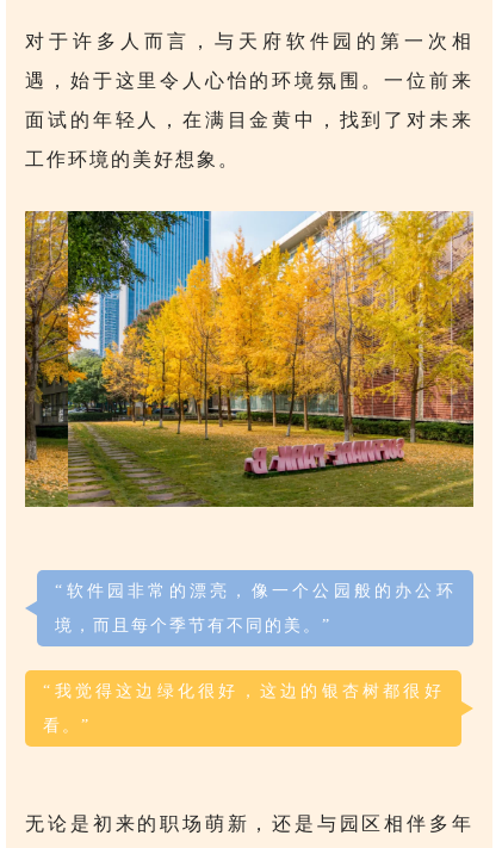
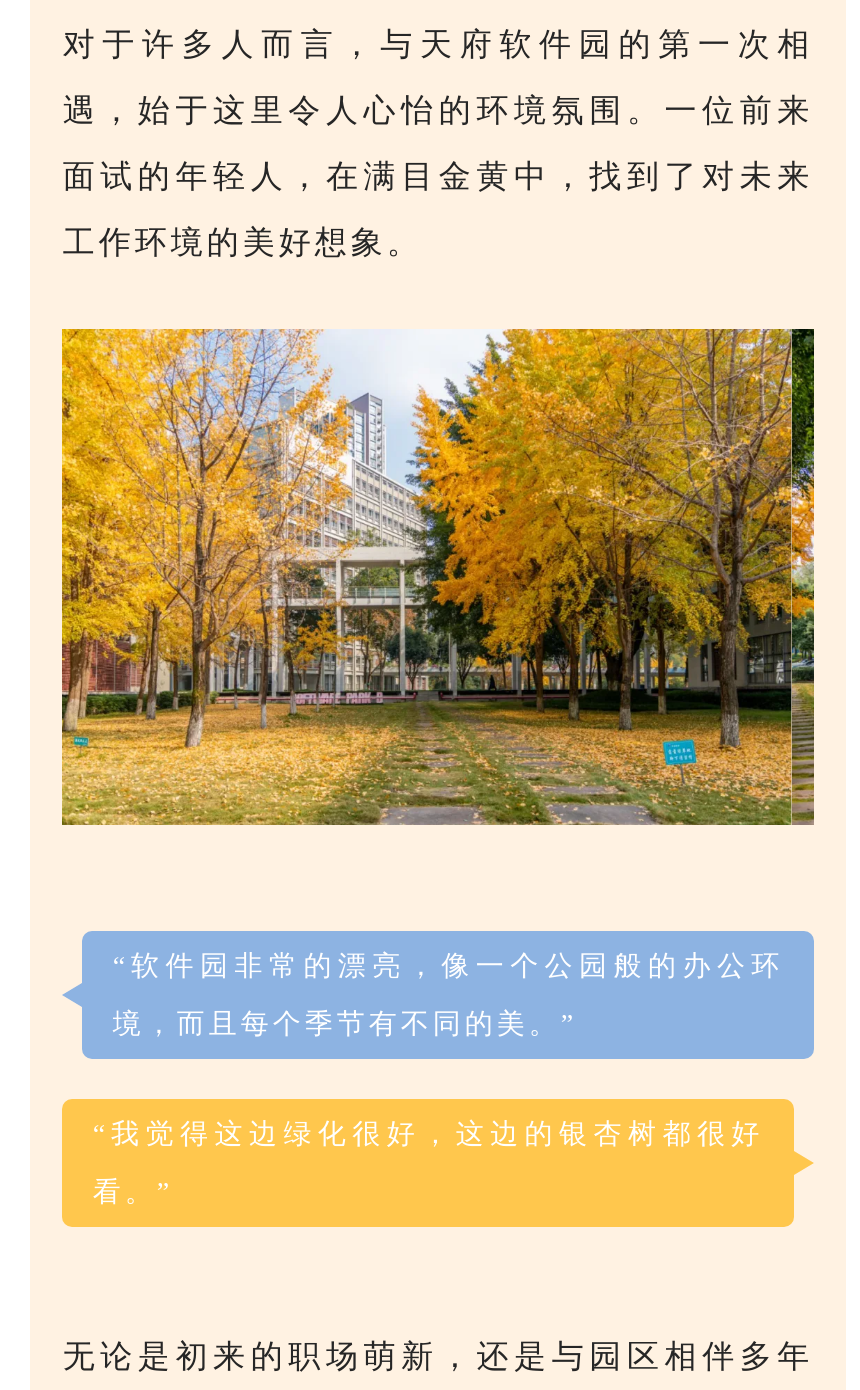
[24,210,475,508] [image] -> [60,327,816,827] [image]

